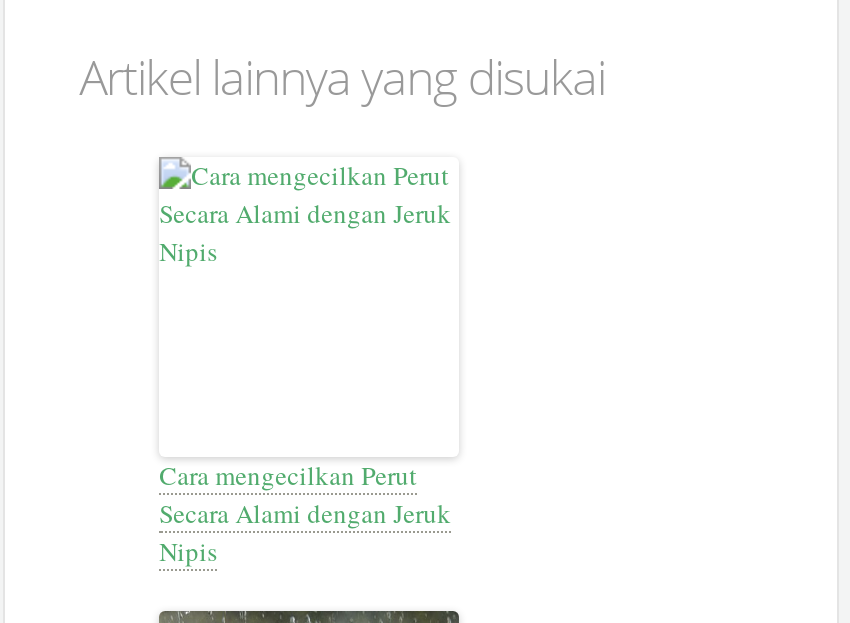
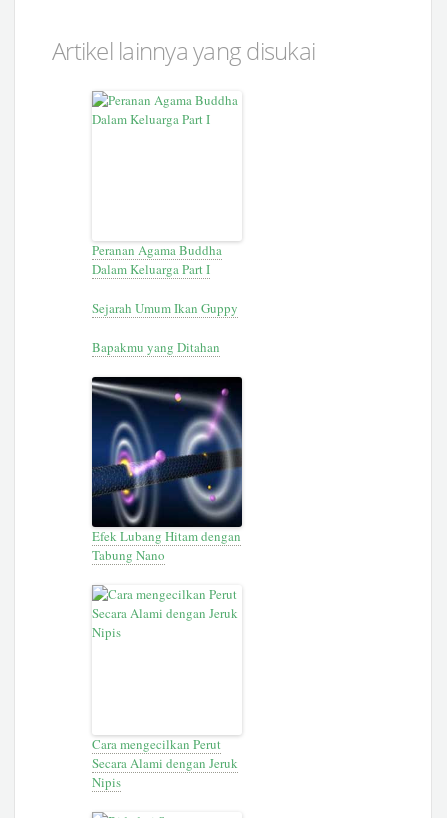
none -> [91,376,242,564] [image] | Efek Lubang Hitam dengan | Tabung Nano
none -> [92,241,238,356] Peranan Agama Buddha | Dalam Keluarga Part I | Sejarah Umum Ikan Guppy | Bapakmu yang Ditahan

